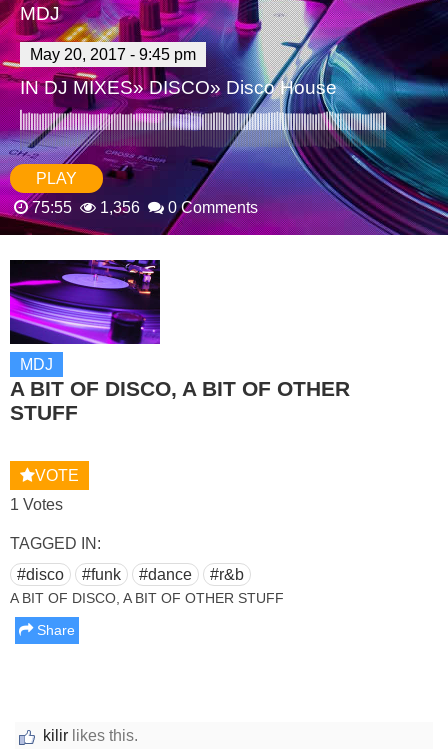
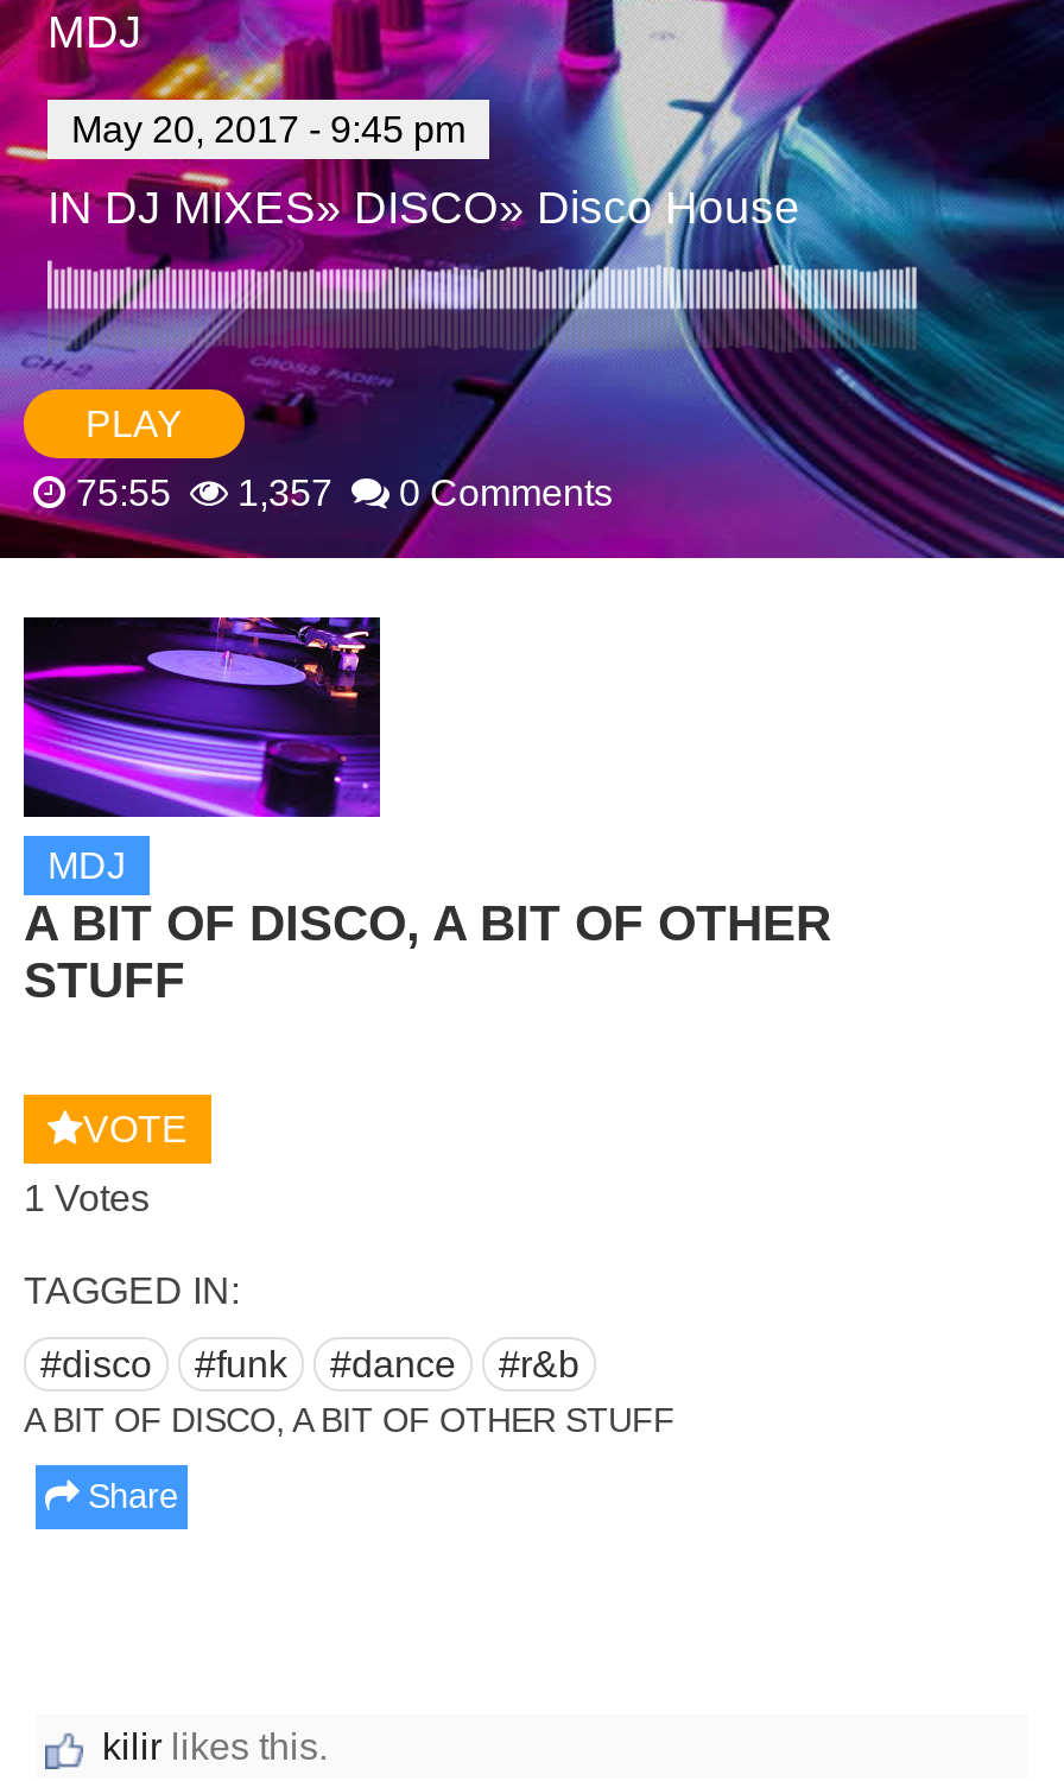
[28,199,258,216] 75:55 1,356 0 Comments -> [66,473,613,513] 75:55 1,357 0 Comments

